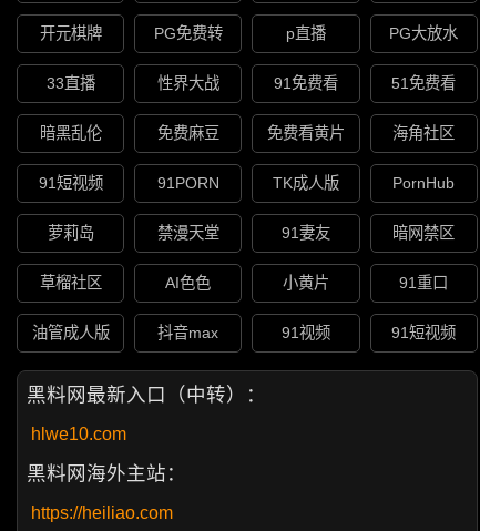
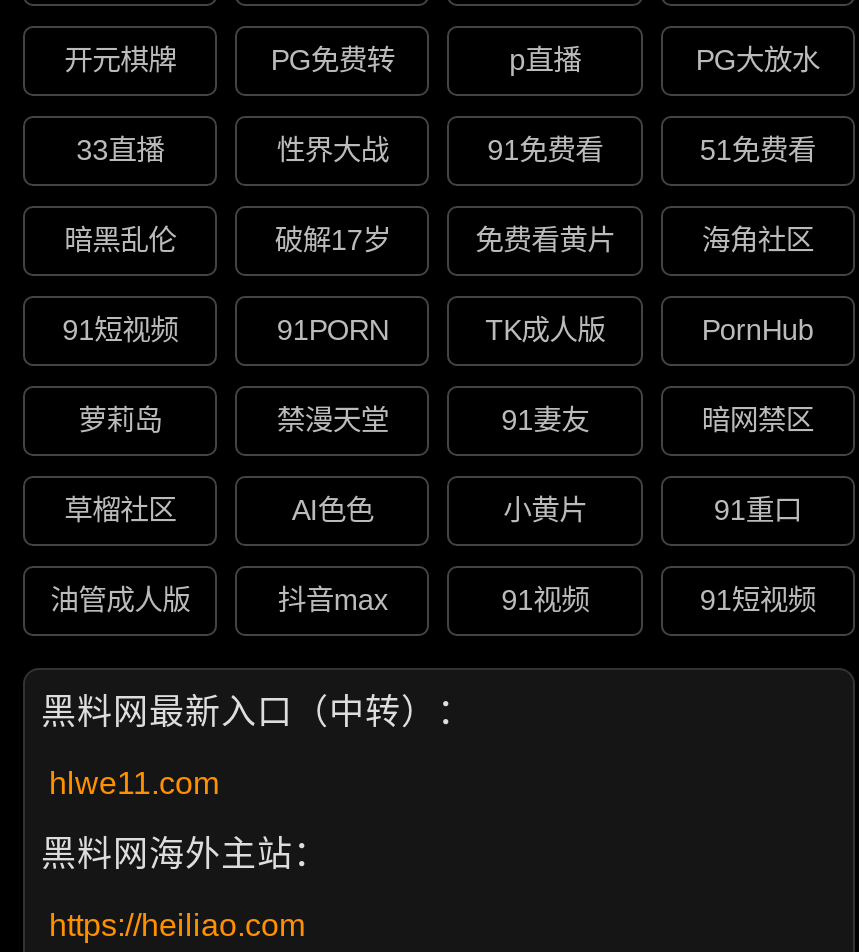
[157,125,219,142] 免费麻豆 -> [275,225,391,257] 破解17岁
[31,424,126,443] hlwe10.com -> [49,766,219,800] hlwe11.com

